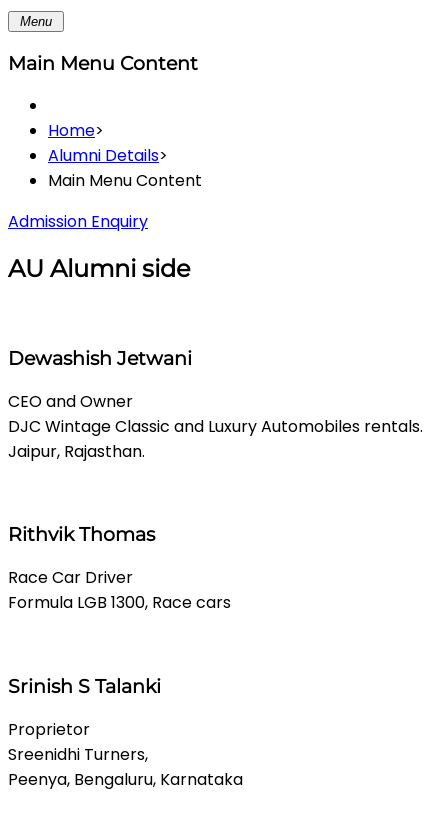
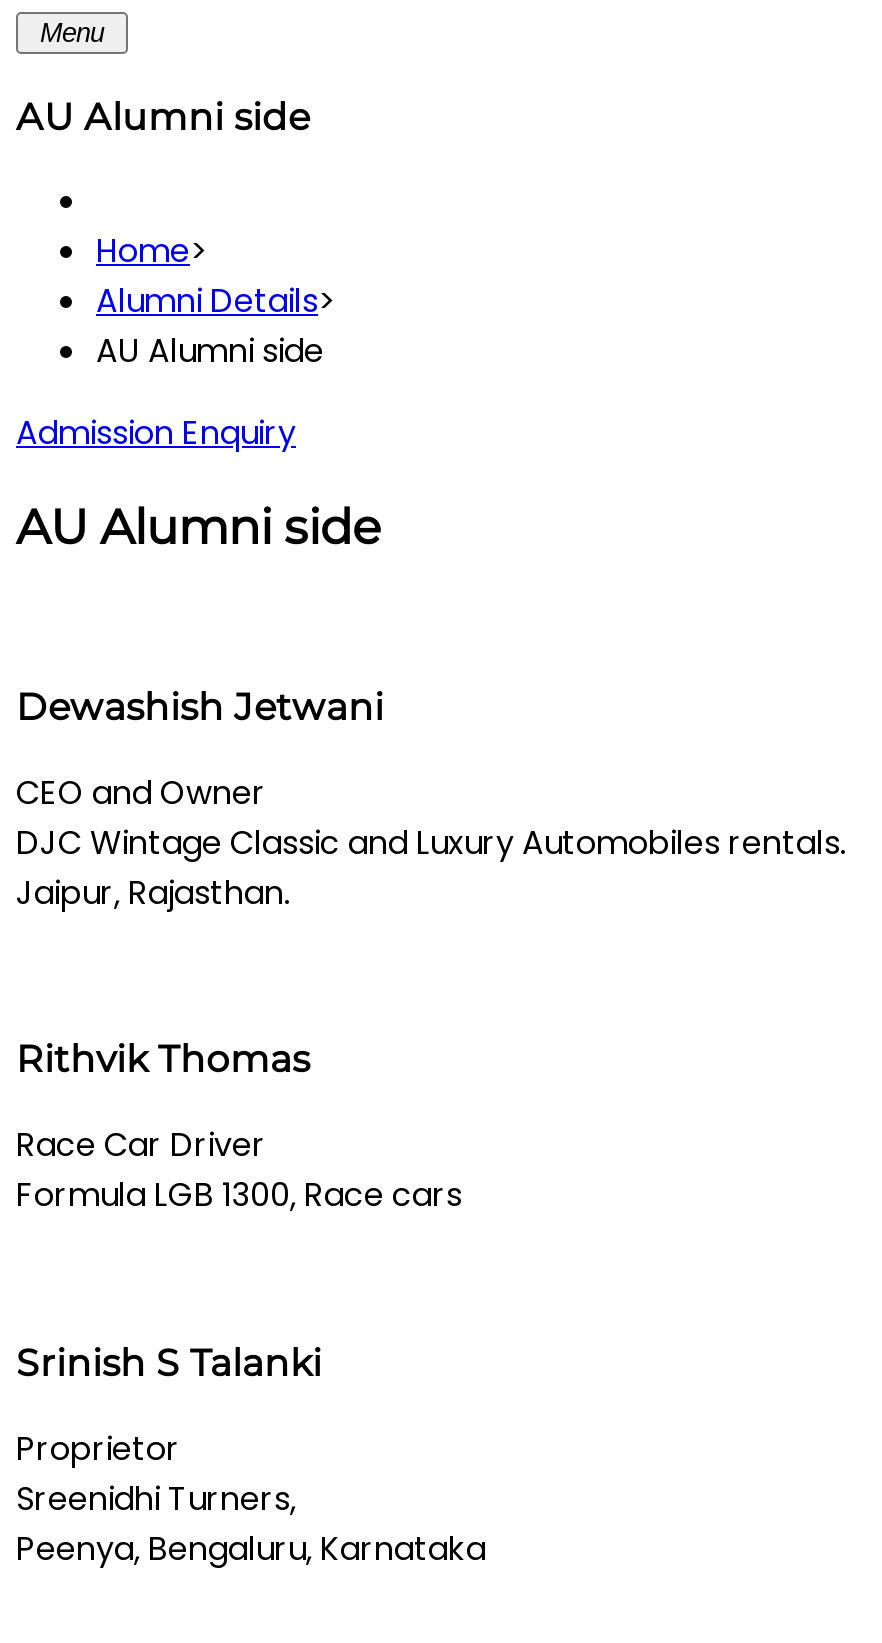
[8,52,198,75] Main Menu Content -> [16,93,310,139] AU Alumni side
[48,169,202,192] Main Menu Content -> [96,329,324,375] AU Alumni side

